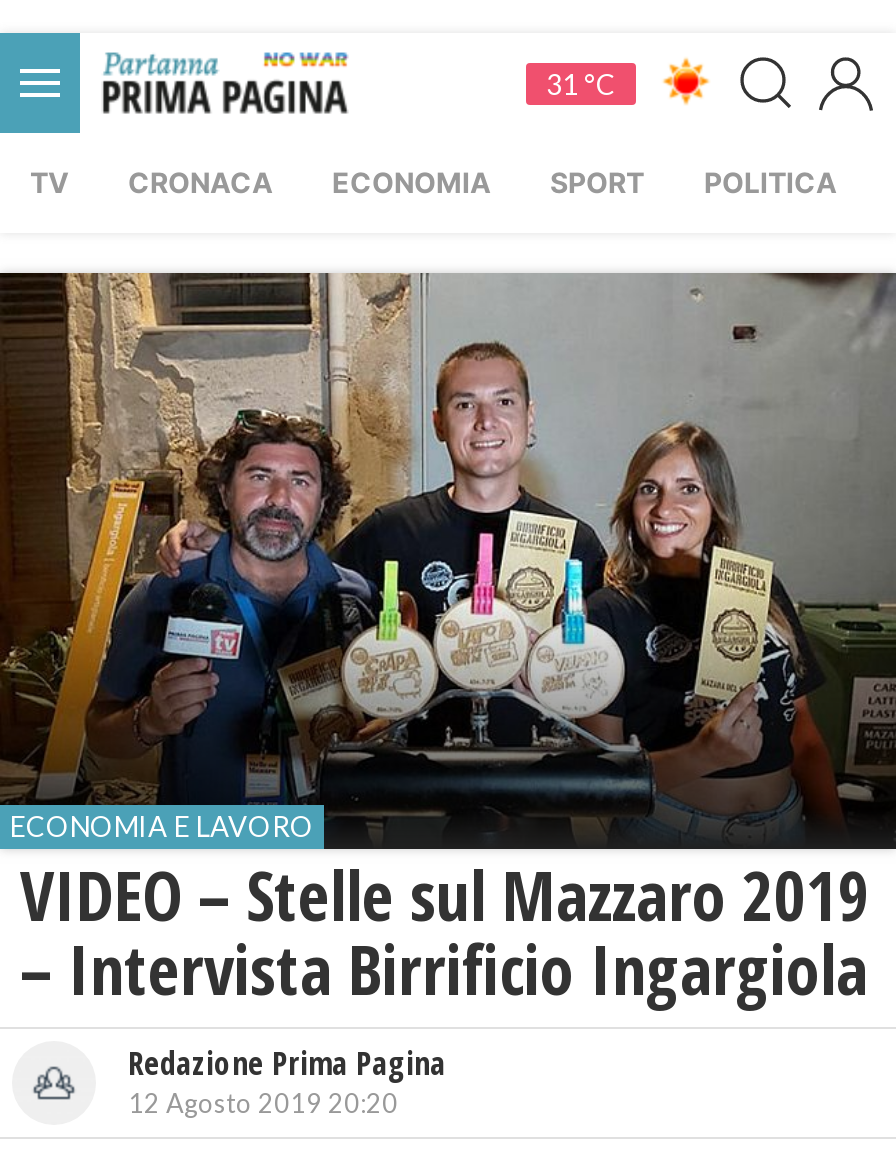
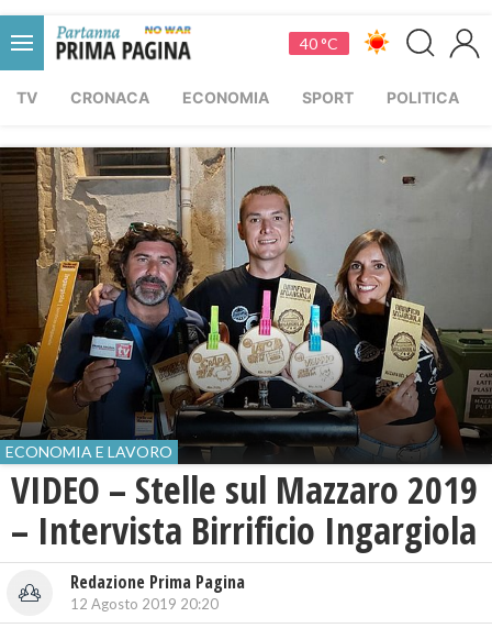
[546,66,616,100] 31 °C -> [300,34,338,52] 40 °C

